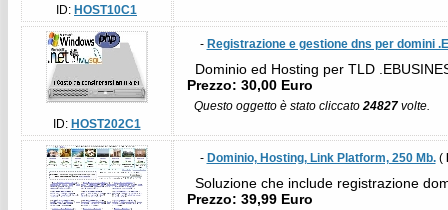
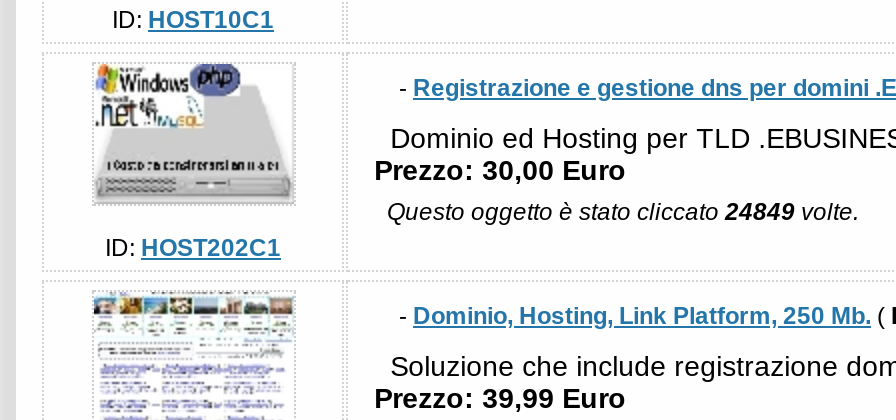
[193,99,429,113] Questo oggetto è stato cliccato 24827 volte. -> [387,198,859,226] Questo oggetto è stato cliccato 24849 volte.

